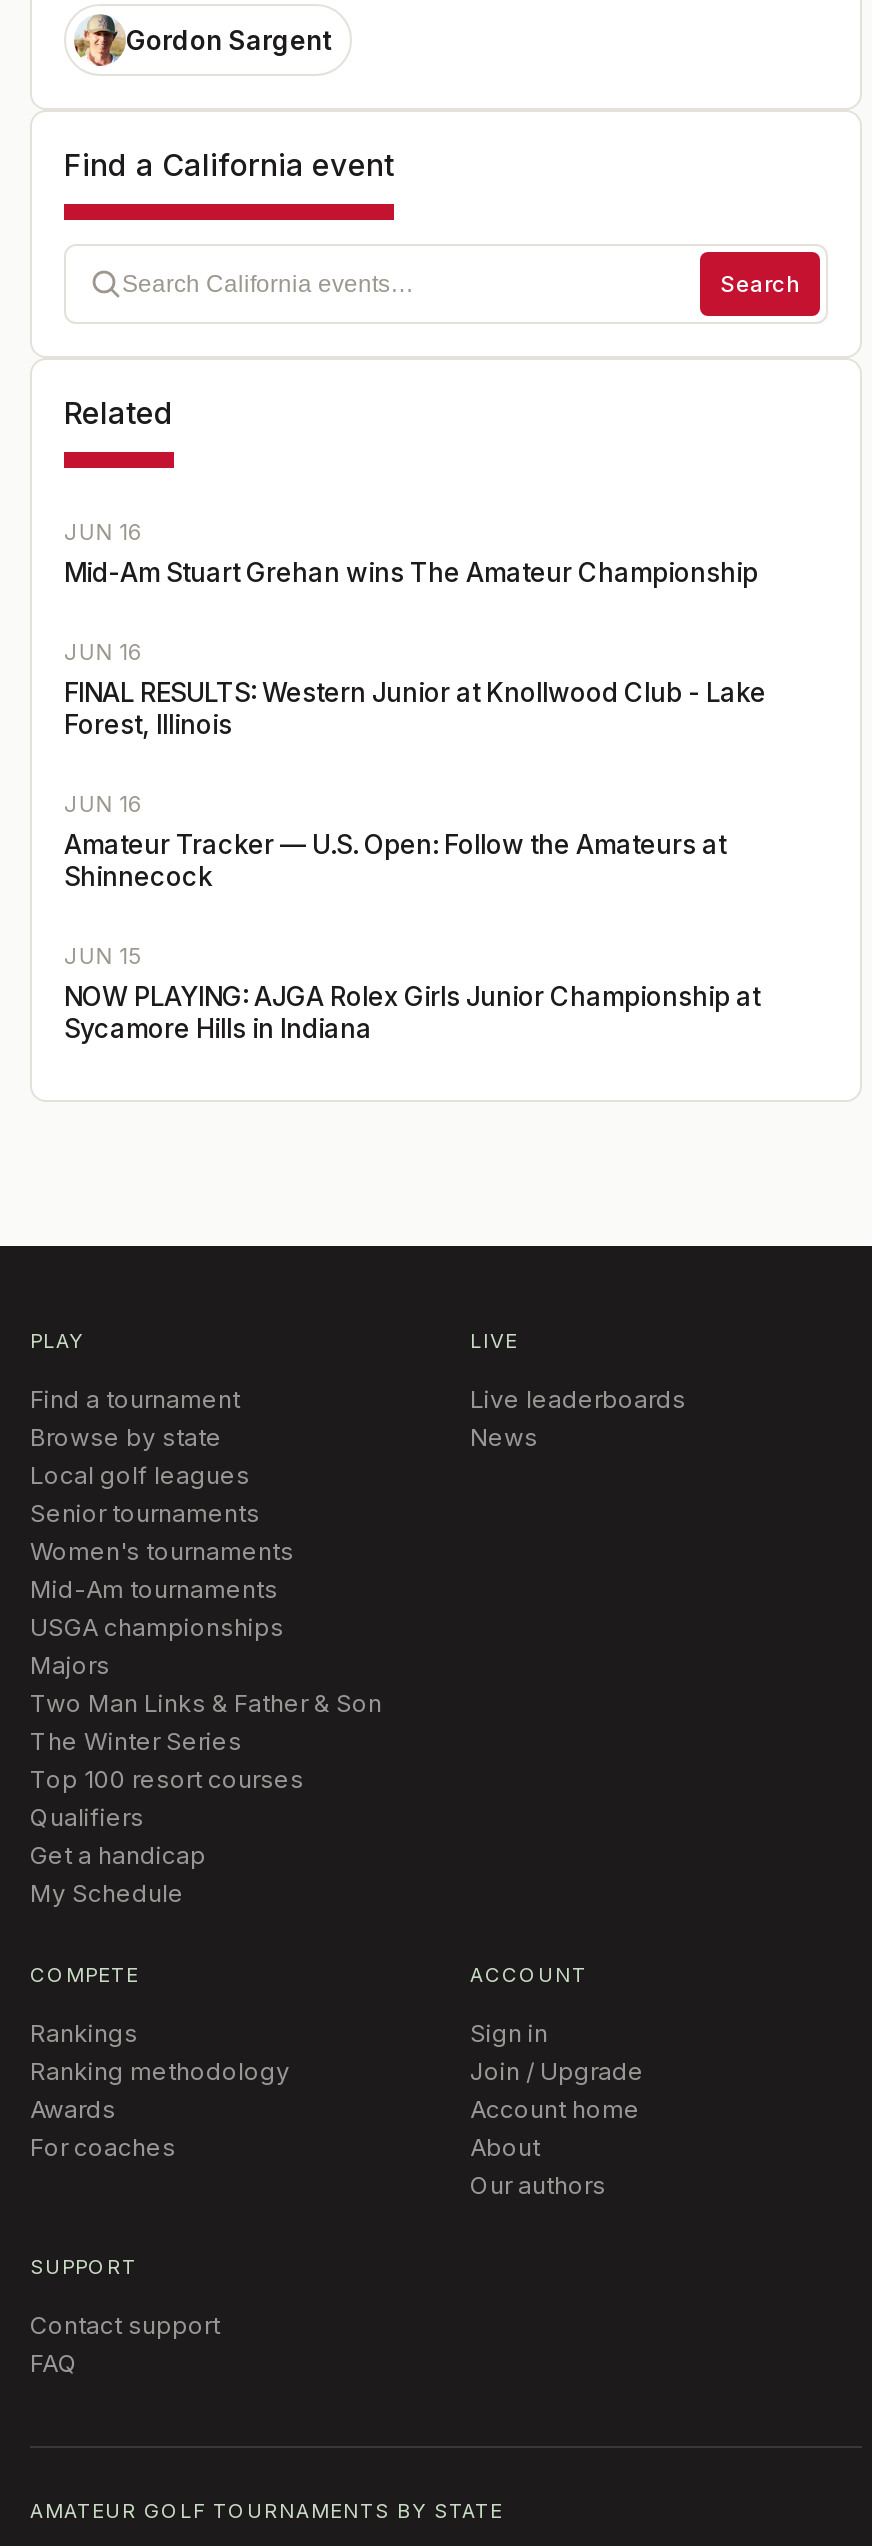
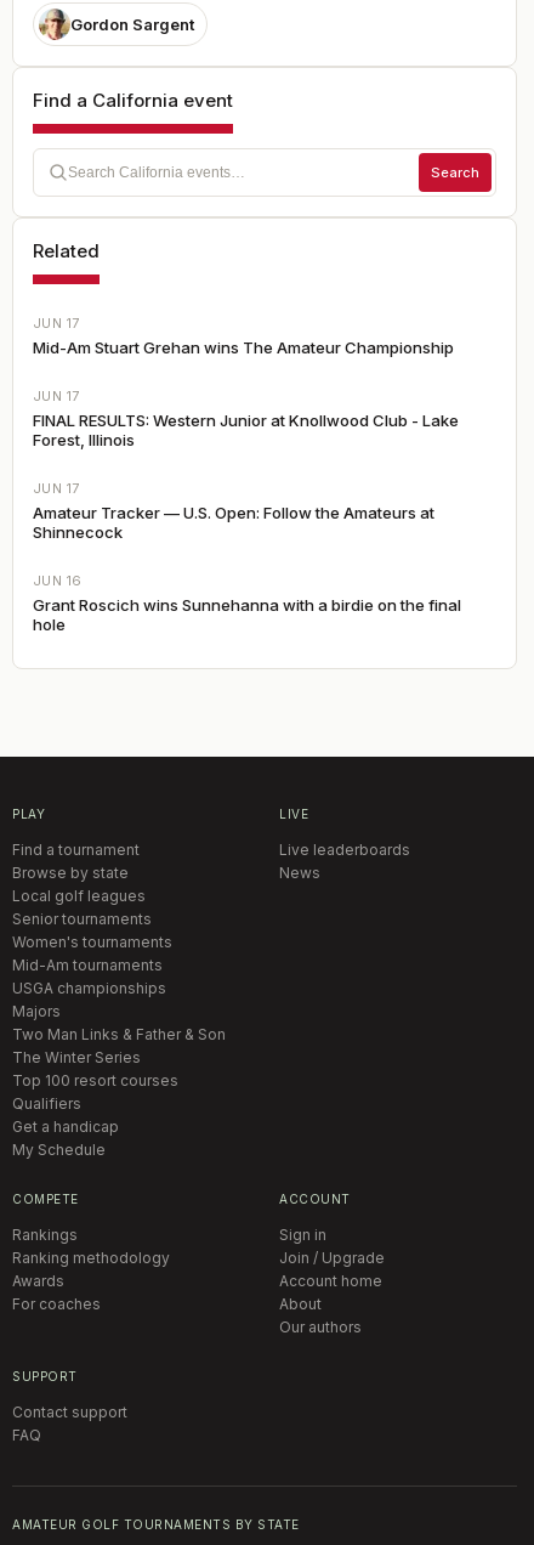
[64,519,145,547] JUN 16 -> [33,315,79,332] JUN 17
[64,639,145,667] JUN 16 -> [33,388,79,405] JUN 17
[64,791,145,819] JUN 16 -> [33,480,79,497] JUN 17
[64,943,760,1045] JUN 15 | NOW PLAYING: AJGA Rolex Girls Junior Championship at | Sycamore Hills in Indiana -> [33,573,461,635] JUN 16 | Grant Roscich wins Sunnehanna with a birdie on the final | hole

